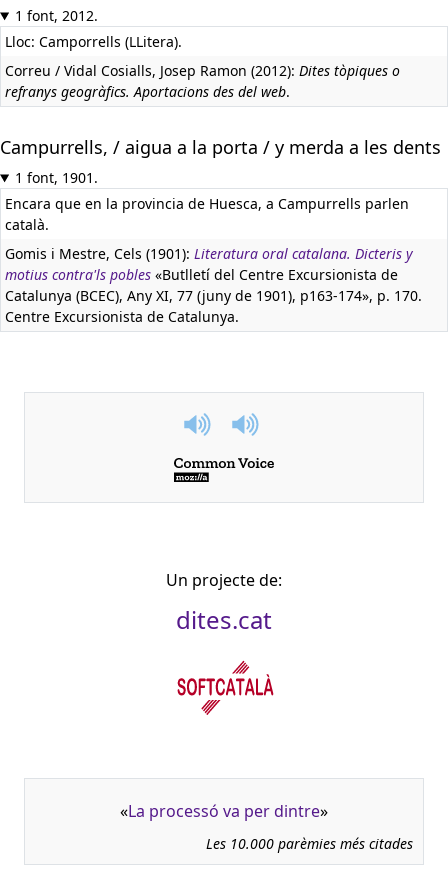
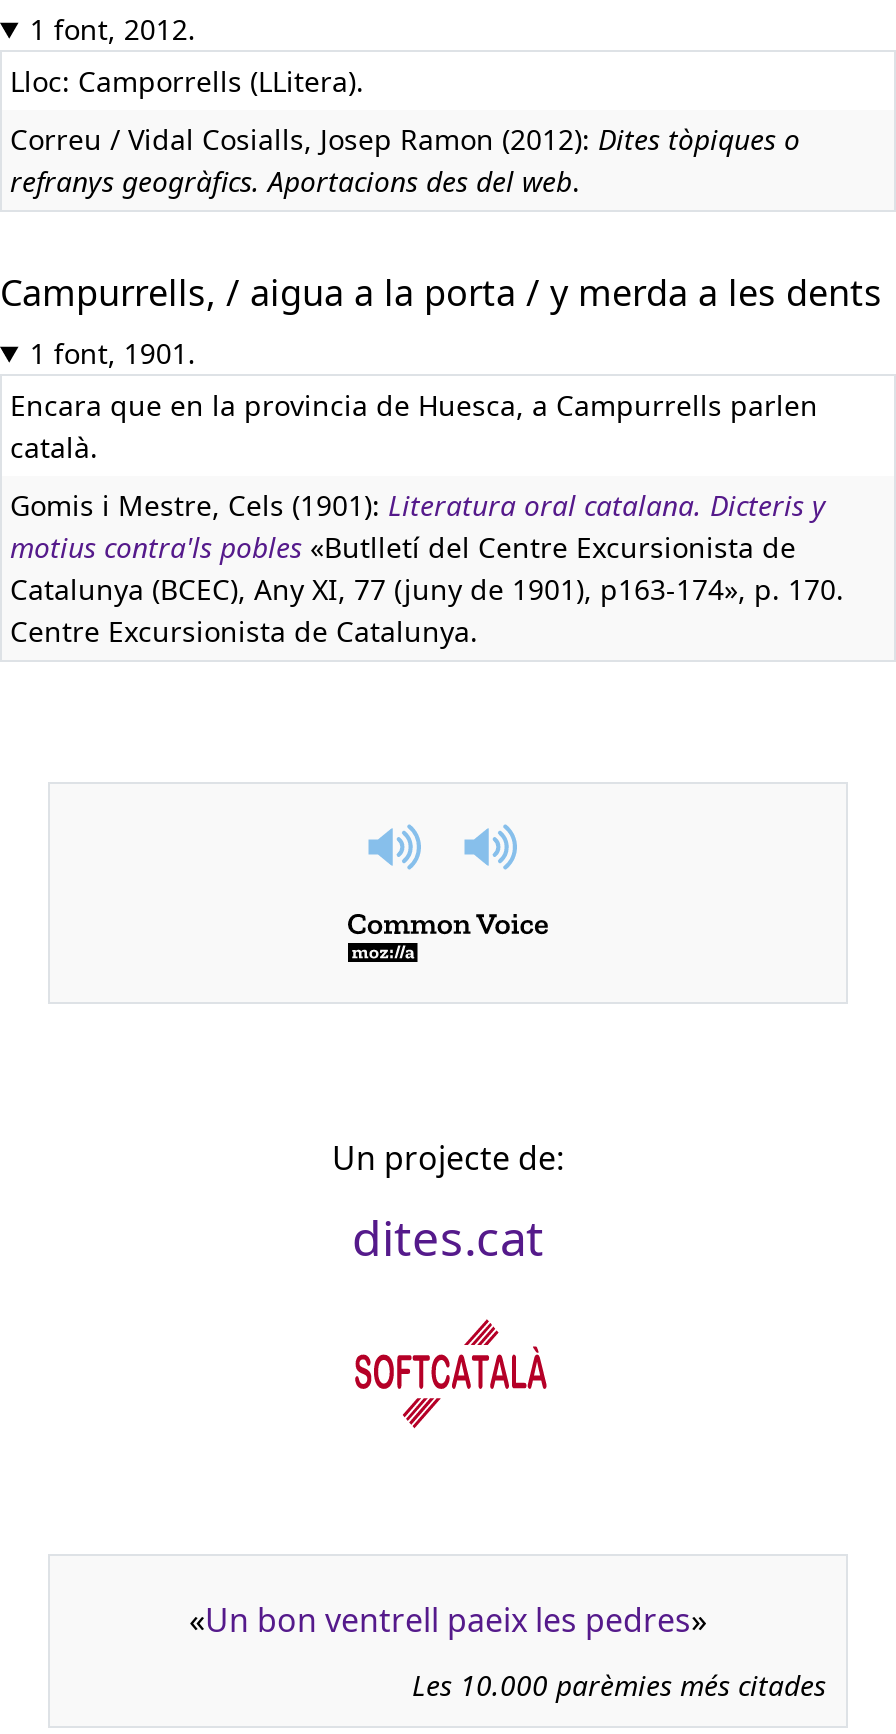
[120,800,328,822] «La processó va per dintre» -> [189,1599,707,1643] «Un bon ventrell paeix les pedres»

